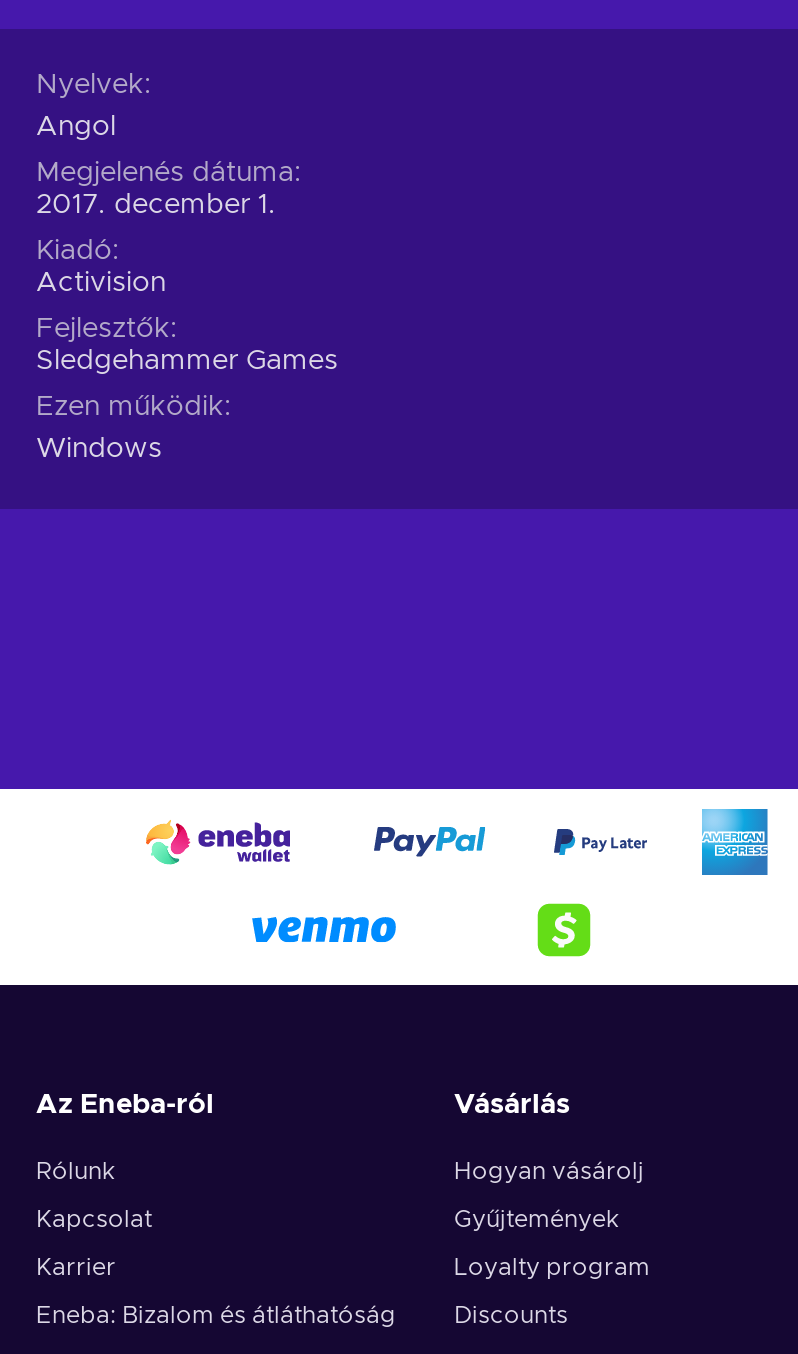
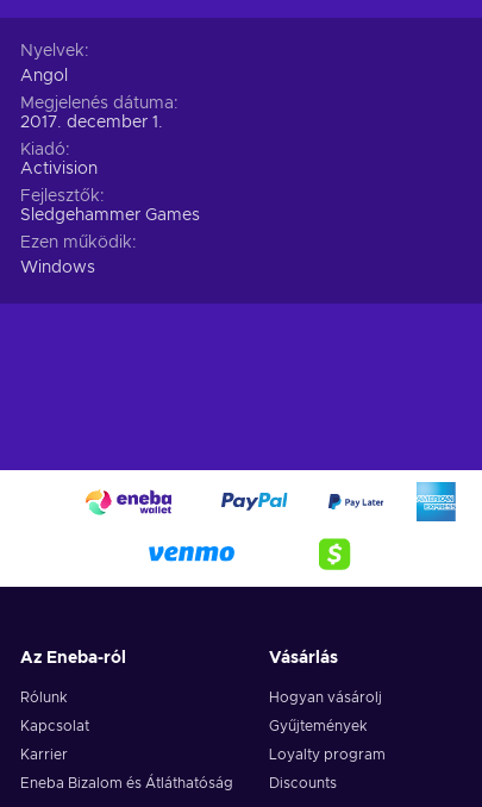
[36,1303,396,1327] Eneba: Bizalom és átláthatóság -> [20,776,233,790] Eneba Bizalom és Átláthatóság

